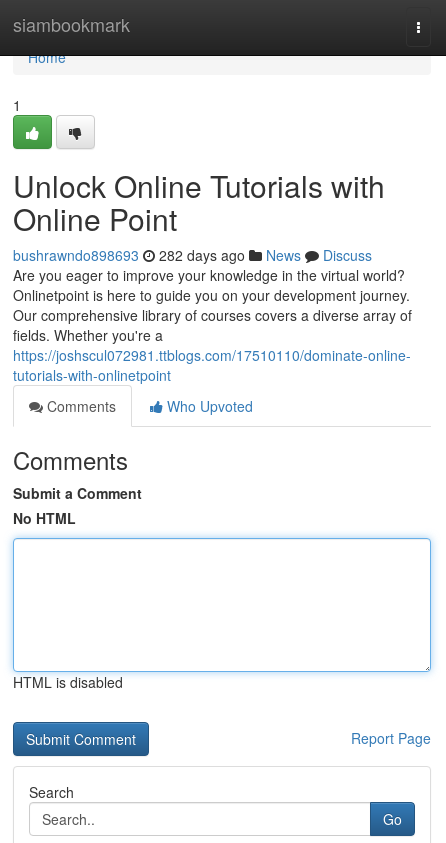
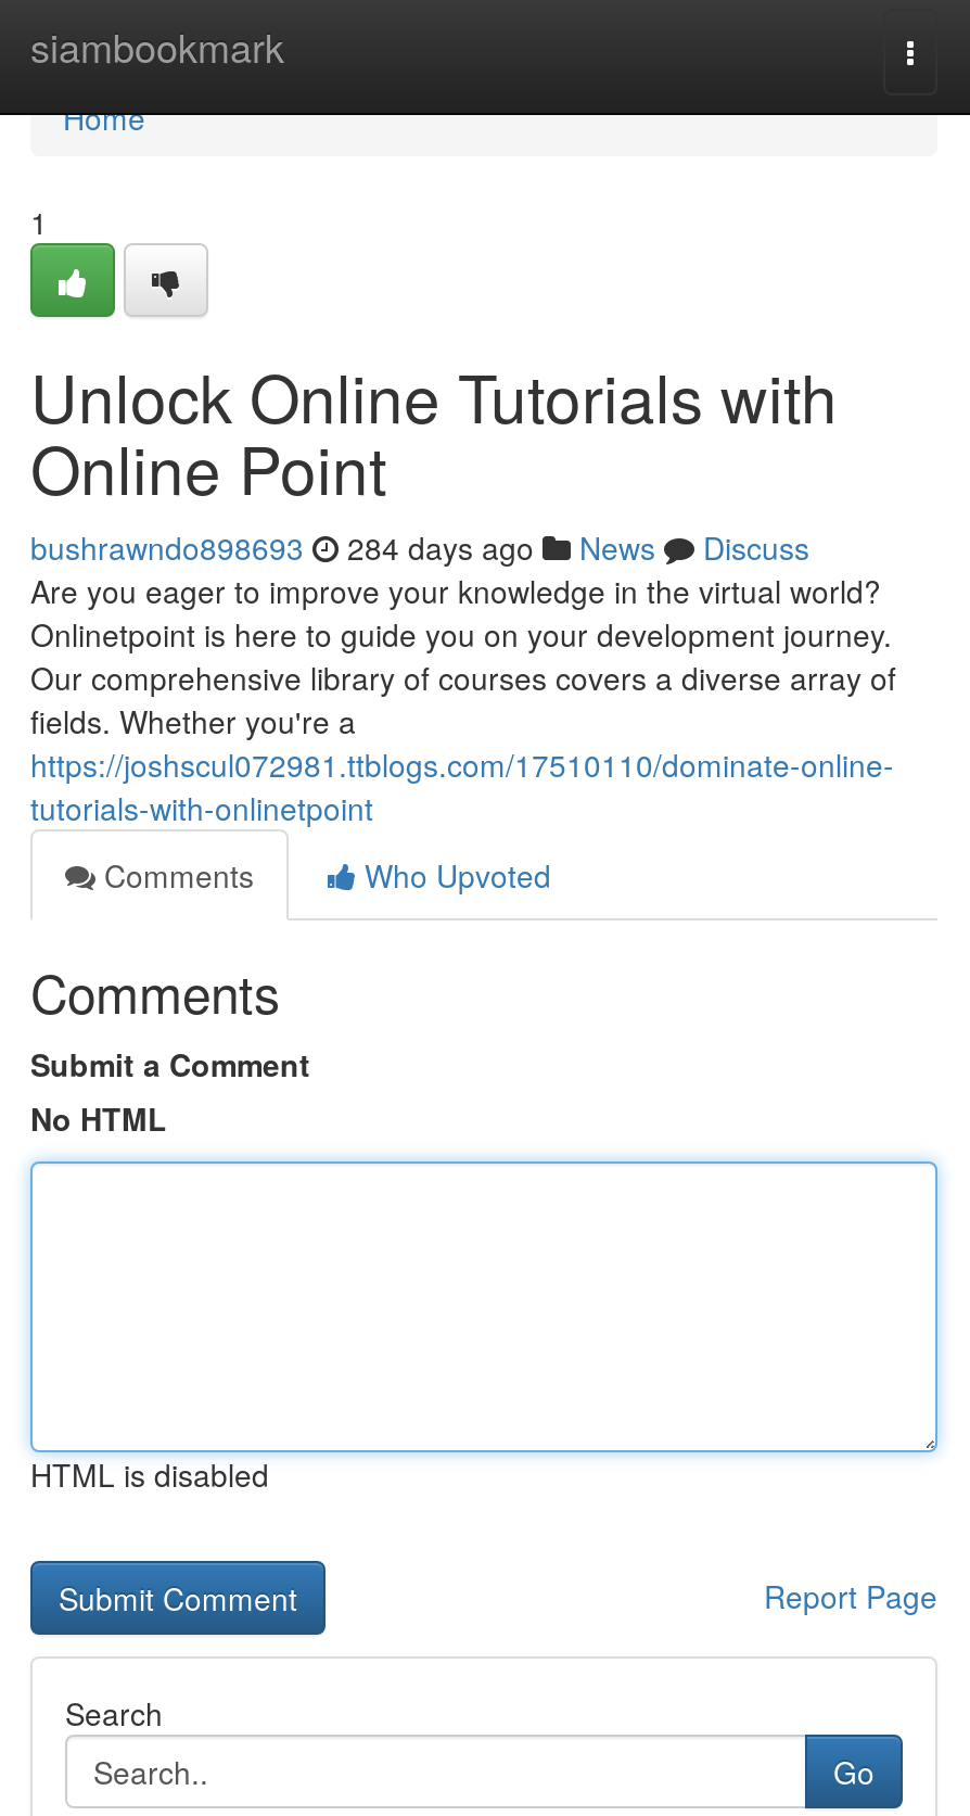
[13,245,372,265] bushrawndo898693 282 days ago News Discuss -> [30,525,809,569] bushrawndo898693 284 days ago News Discuss

